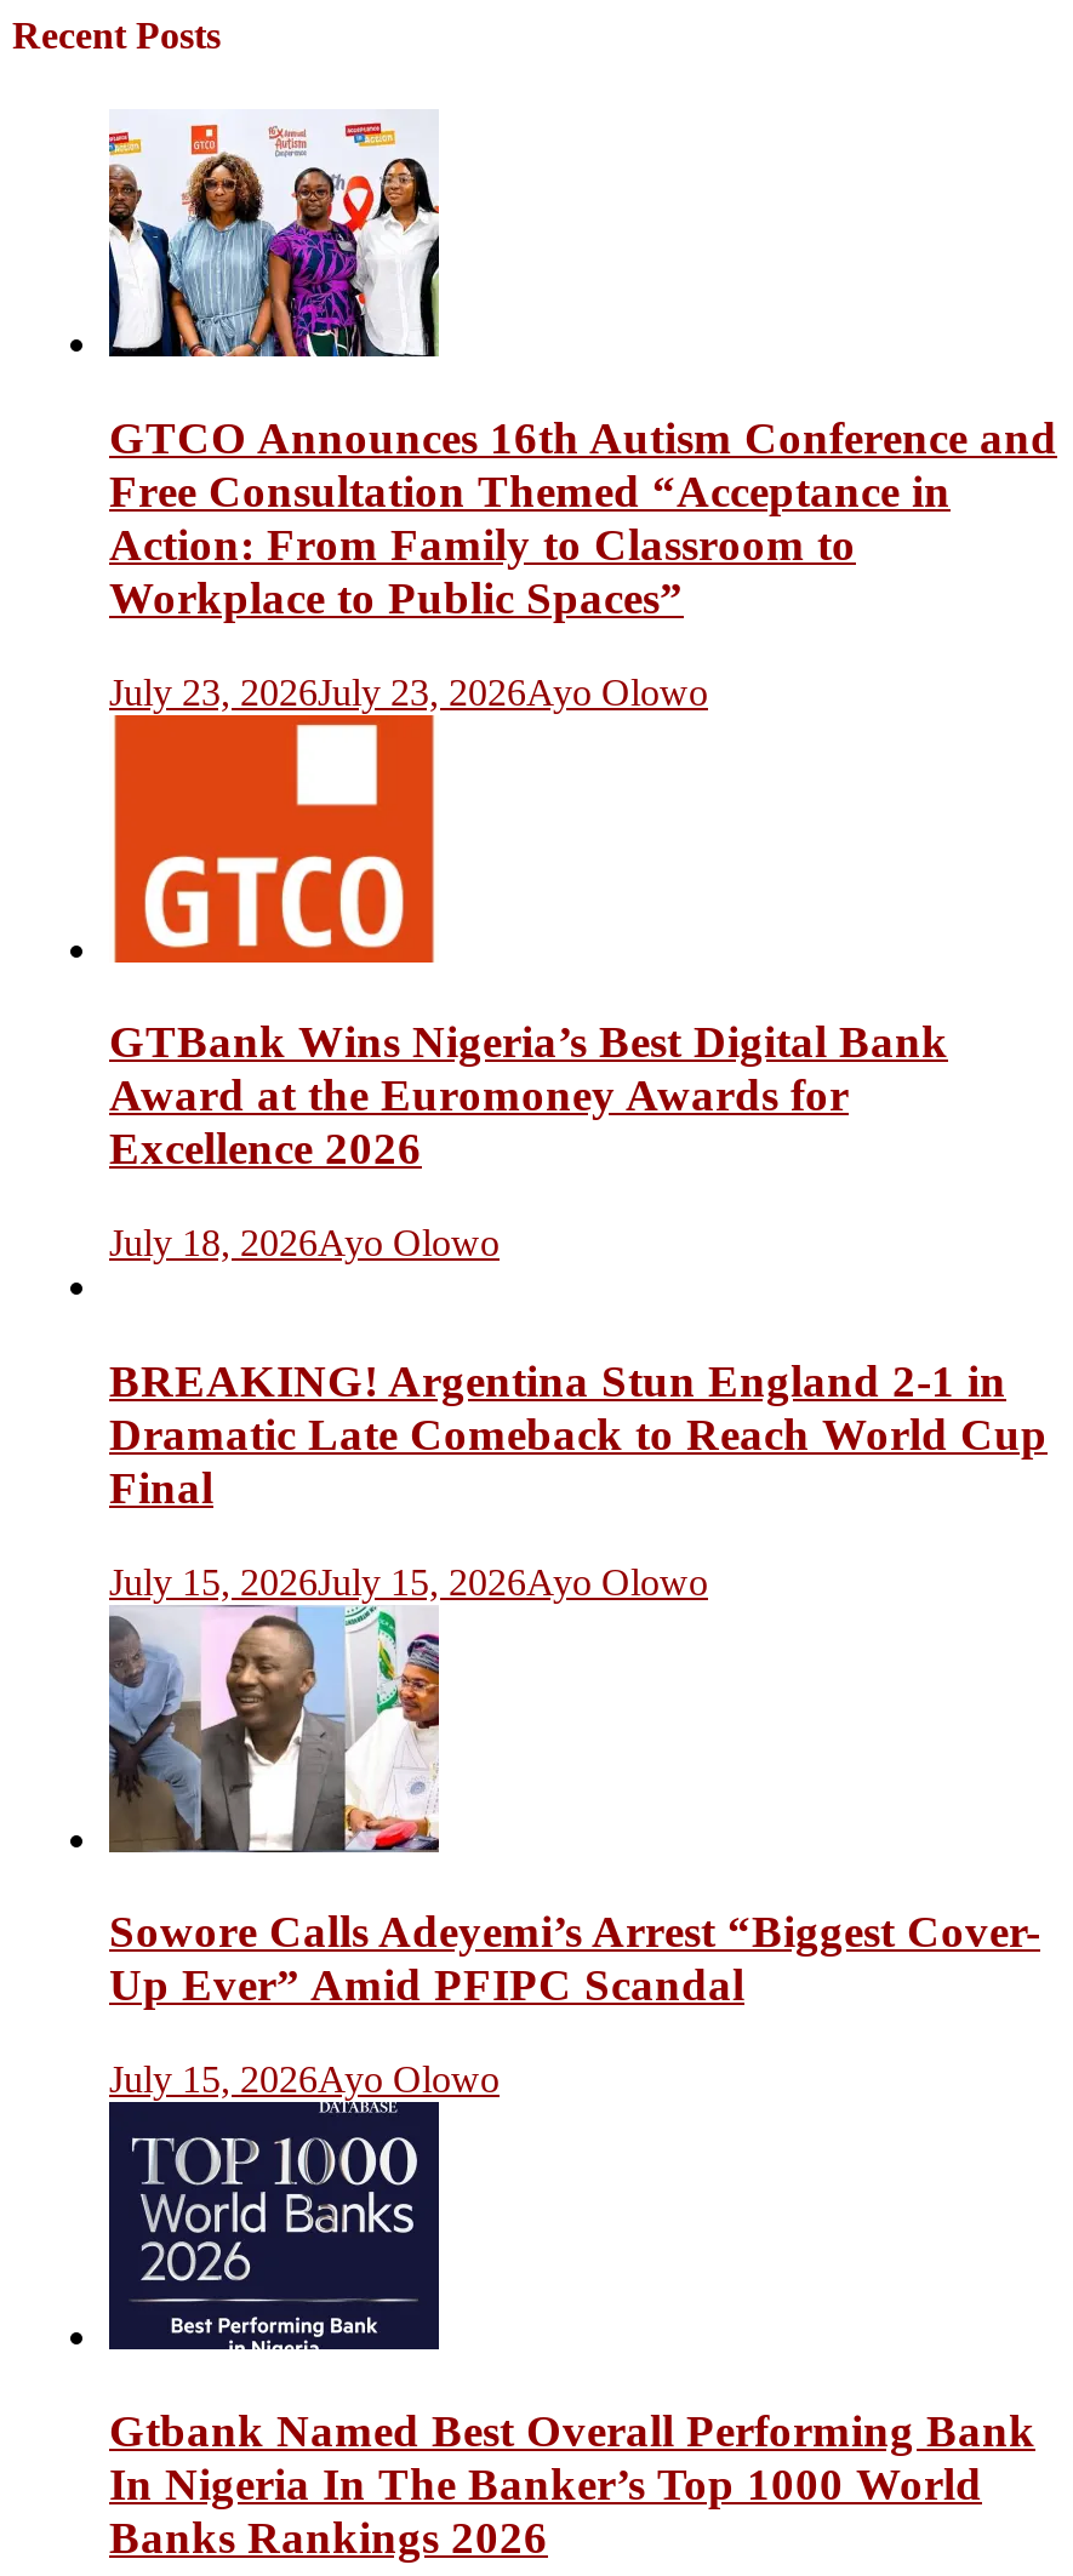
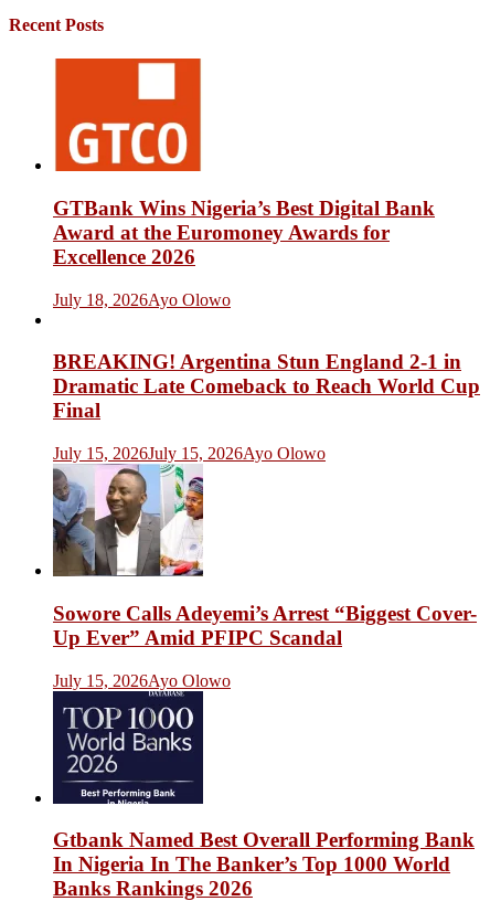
[107,119,1057,712] [image] | GTCO Announces 16th Autism Conference and | Free Consultation Themed “Acceptance in | Action: From Family to Classroom to | Workplace to Public Spaces” | July 23, 2026July 23, 2026Ayo Olowo -> none

